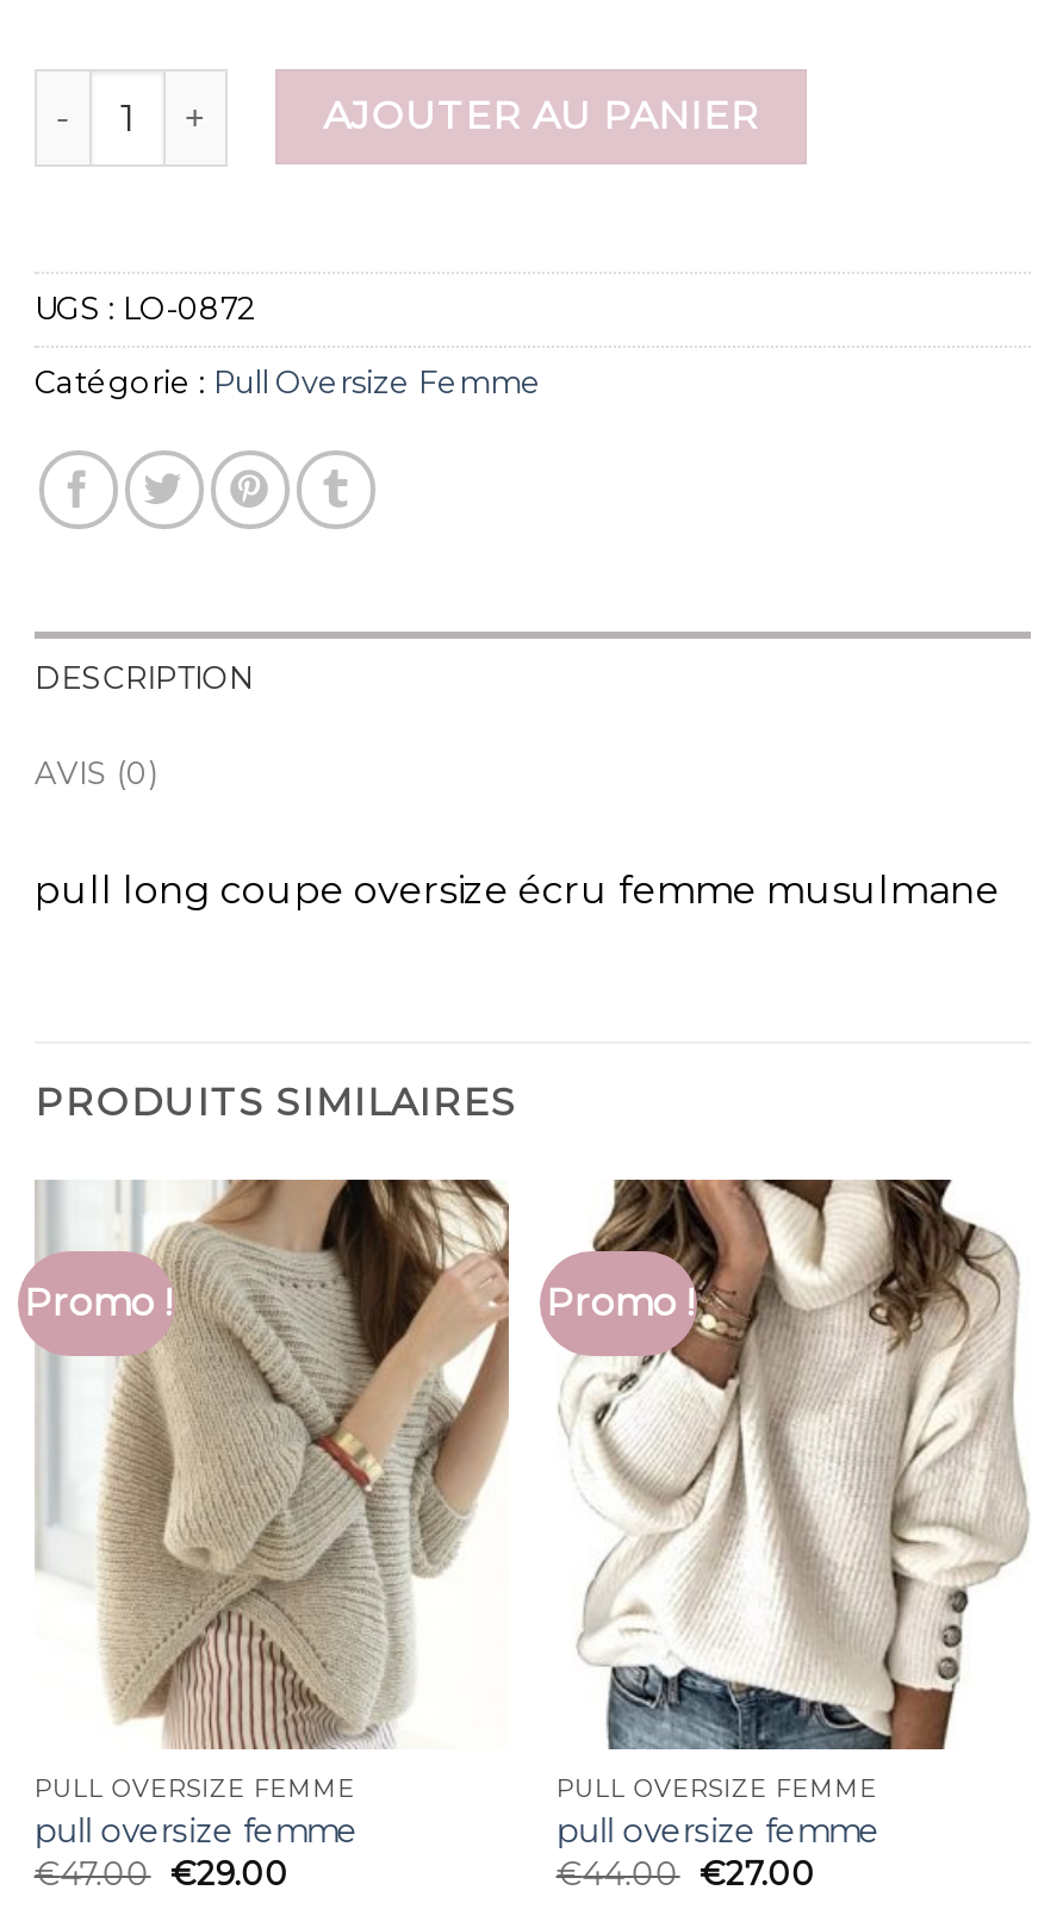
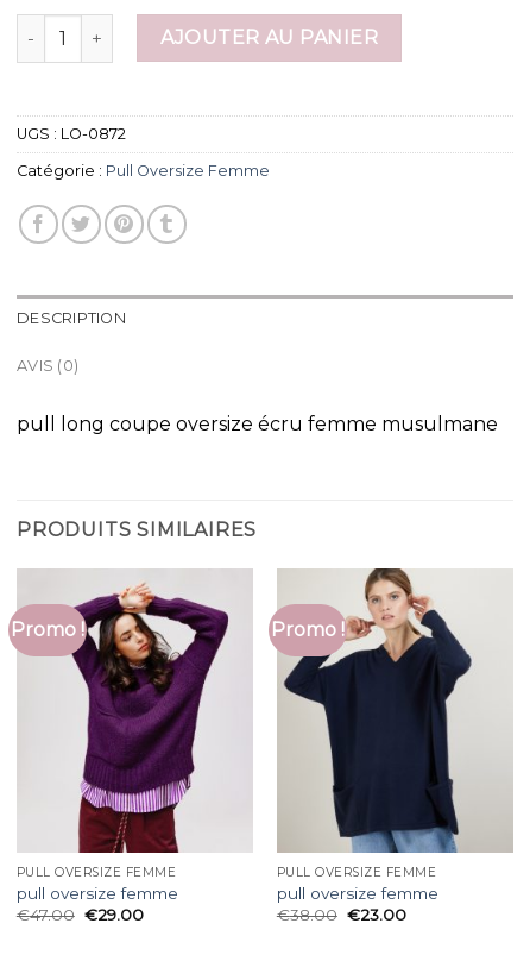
[37,1177,511,1752] [image] -> [18,568,253,854] [image]
[559,1177,1028,1752] [image] -> [277,568,513,854] [image]
[556,1855,816,1893] €44.00 €27.00 -> [277,905,406,924] €38.00 €23.00

